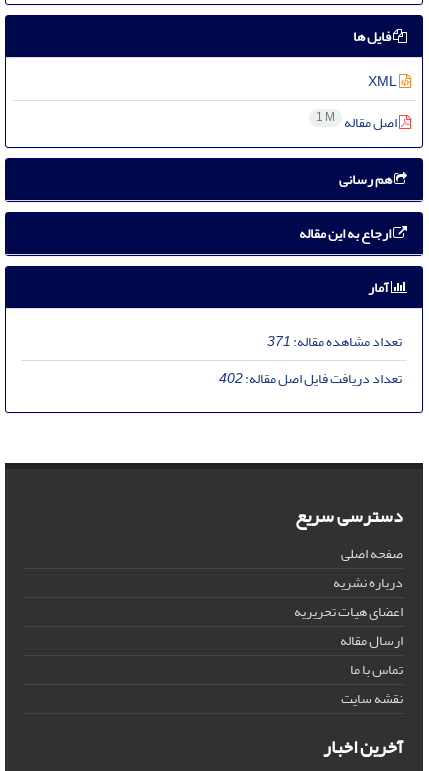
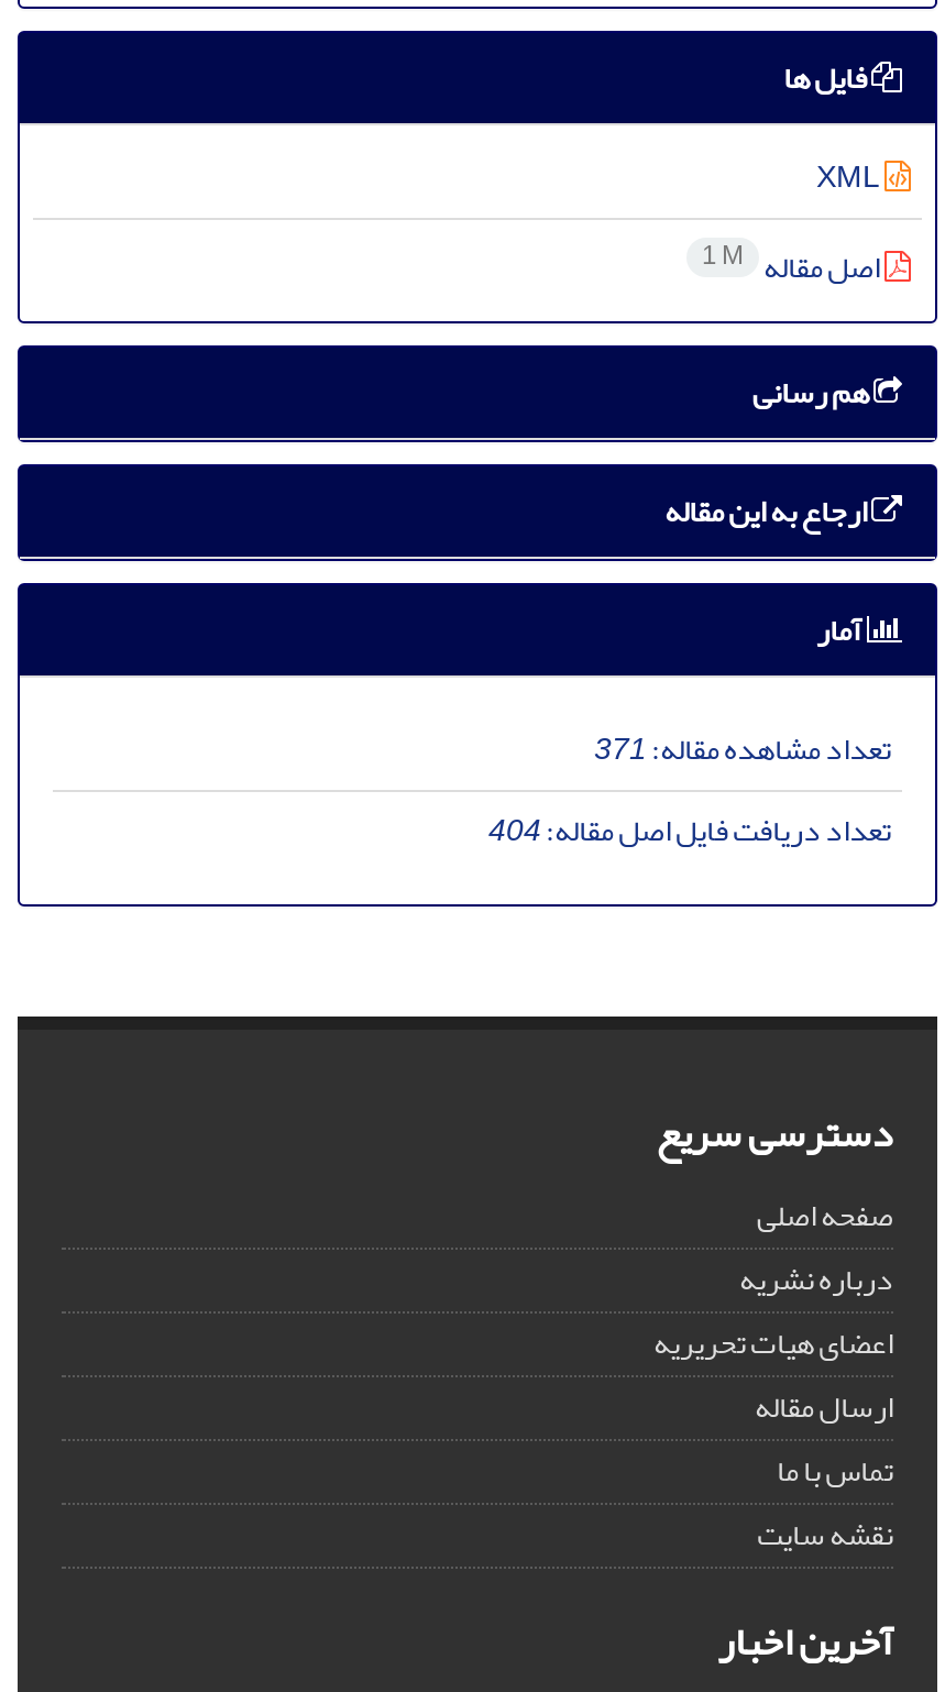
[219,365,402,392] تعداد دریافت فایل اصل مقاله:402 -> [488,801,891,860] تعداد دریافت فایل اصل مقاله:404

